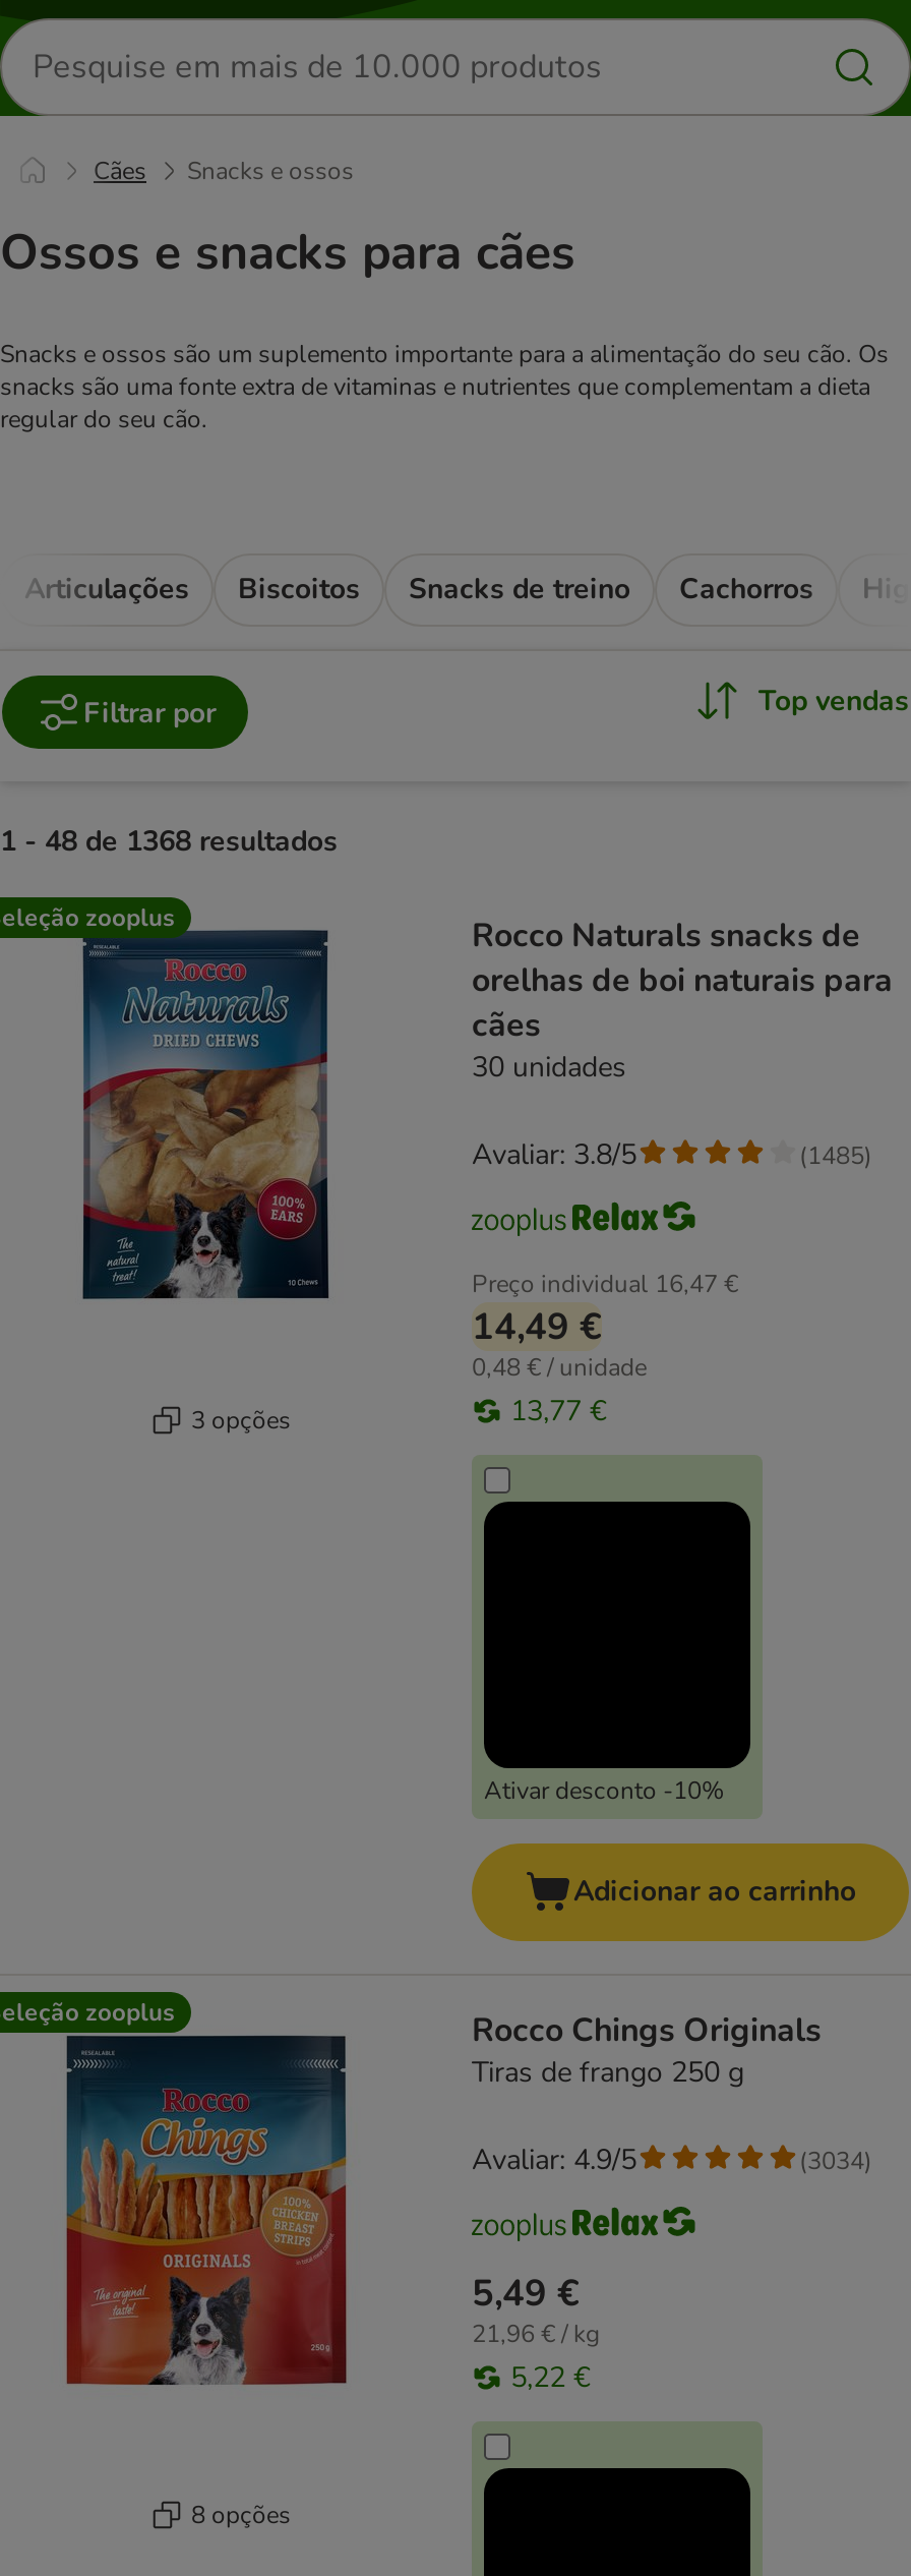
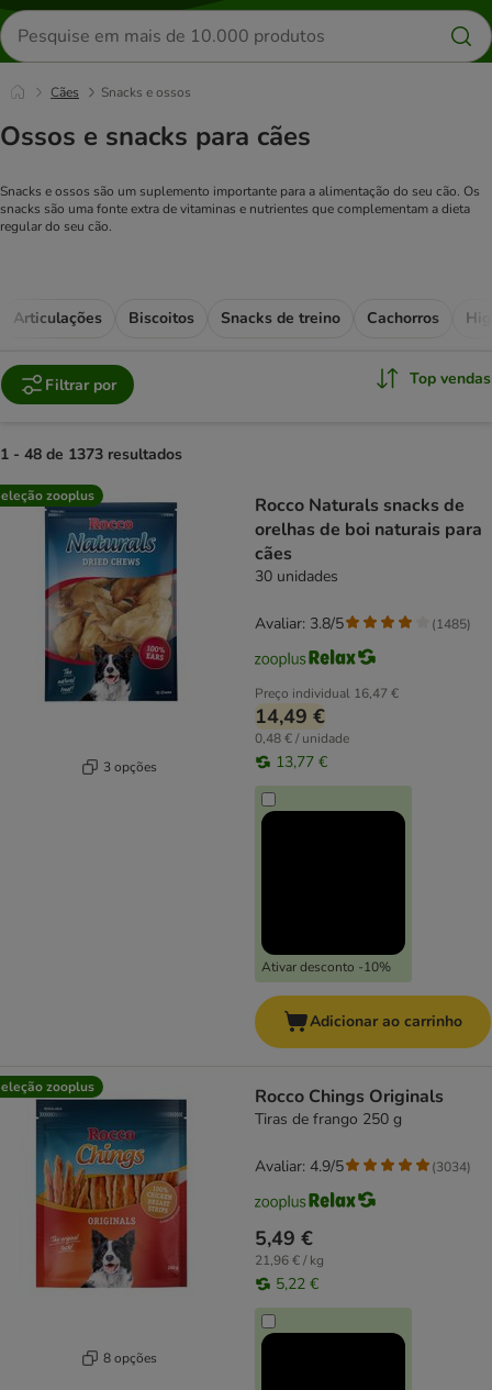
[0,822,338,861] 1 - 48 de 1368 resultados -> [0,444,182,465] 1 - 48 de 1373 resultados

